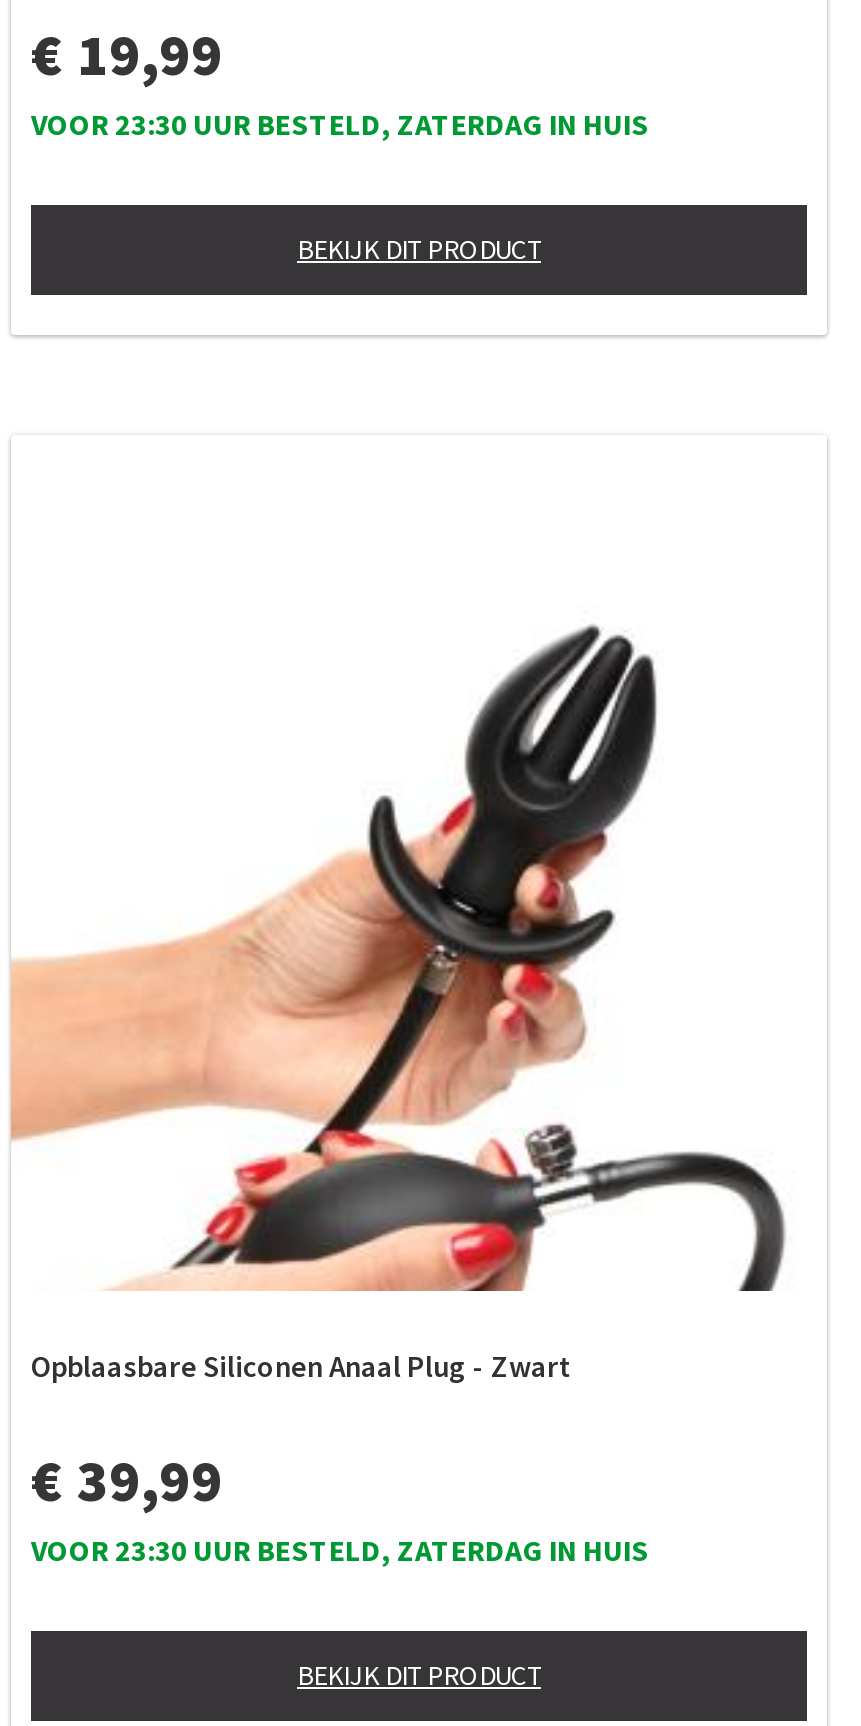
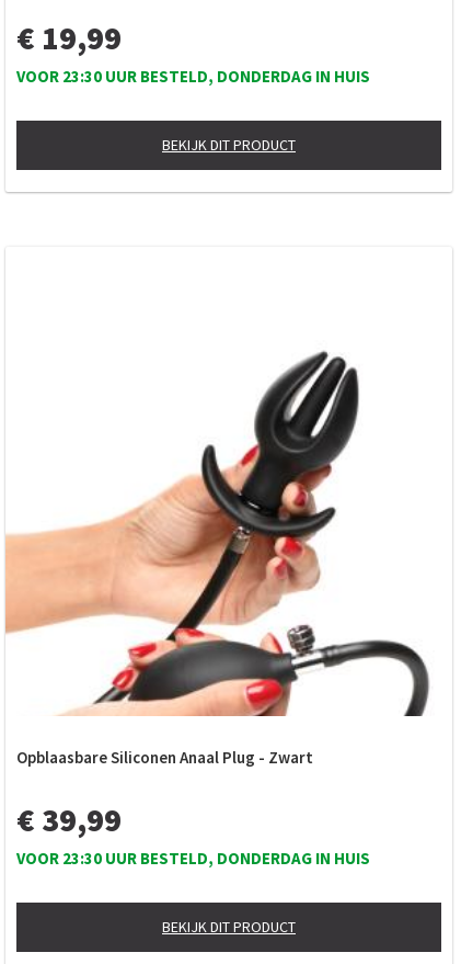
[31,105,649,143] VOOR 23:30 UUR BESTELD, ZATERDAG IN HUIS -> [16,66,370,87] VOOR 23:30 UUR BESTELD, DONDERDAG IN HUIS
[31,1531,649,1569] VOOR 23:30 UUR BESTELD, ZATERDAG IN HUIS -> [16,848,370,869] VOOR 23:30 UUR BESTELD, DONDERDAG IN HUIS

